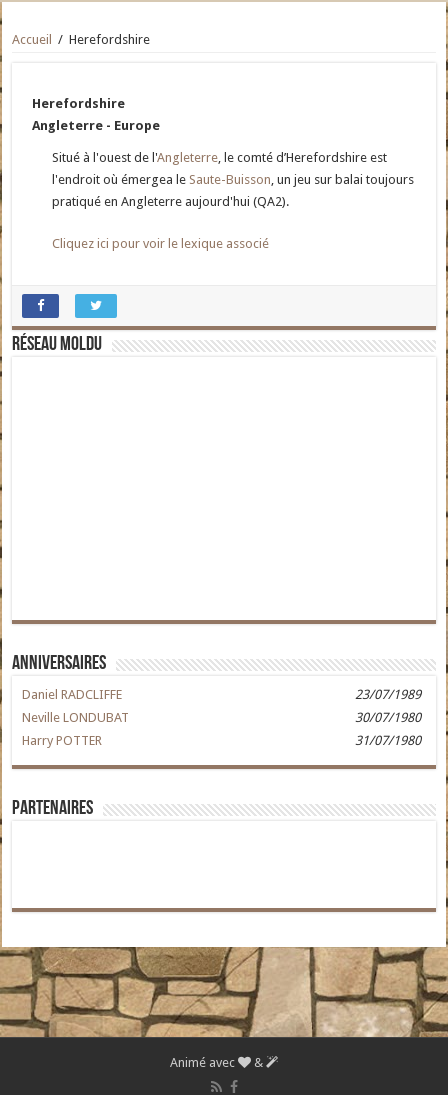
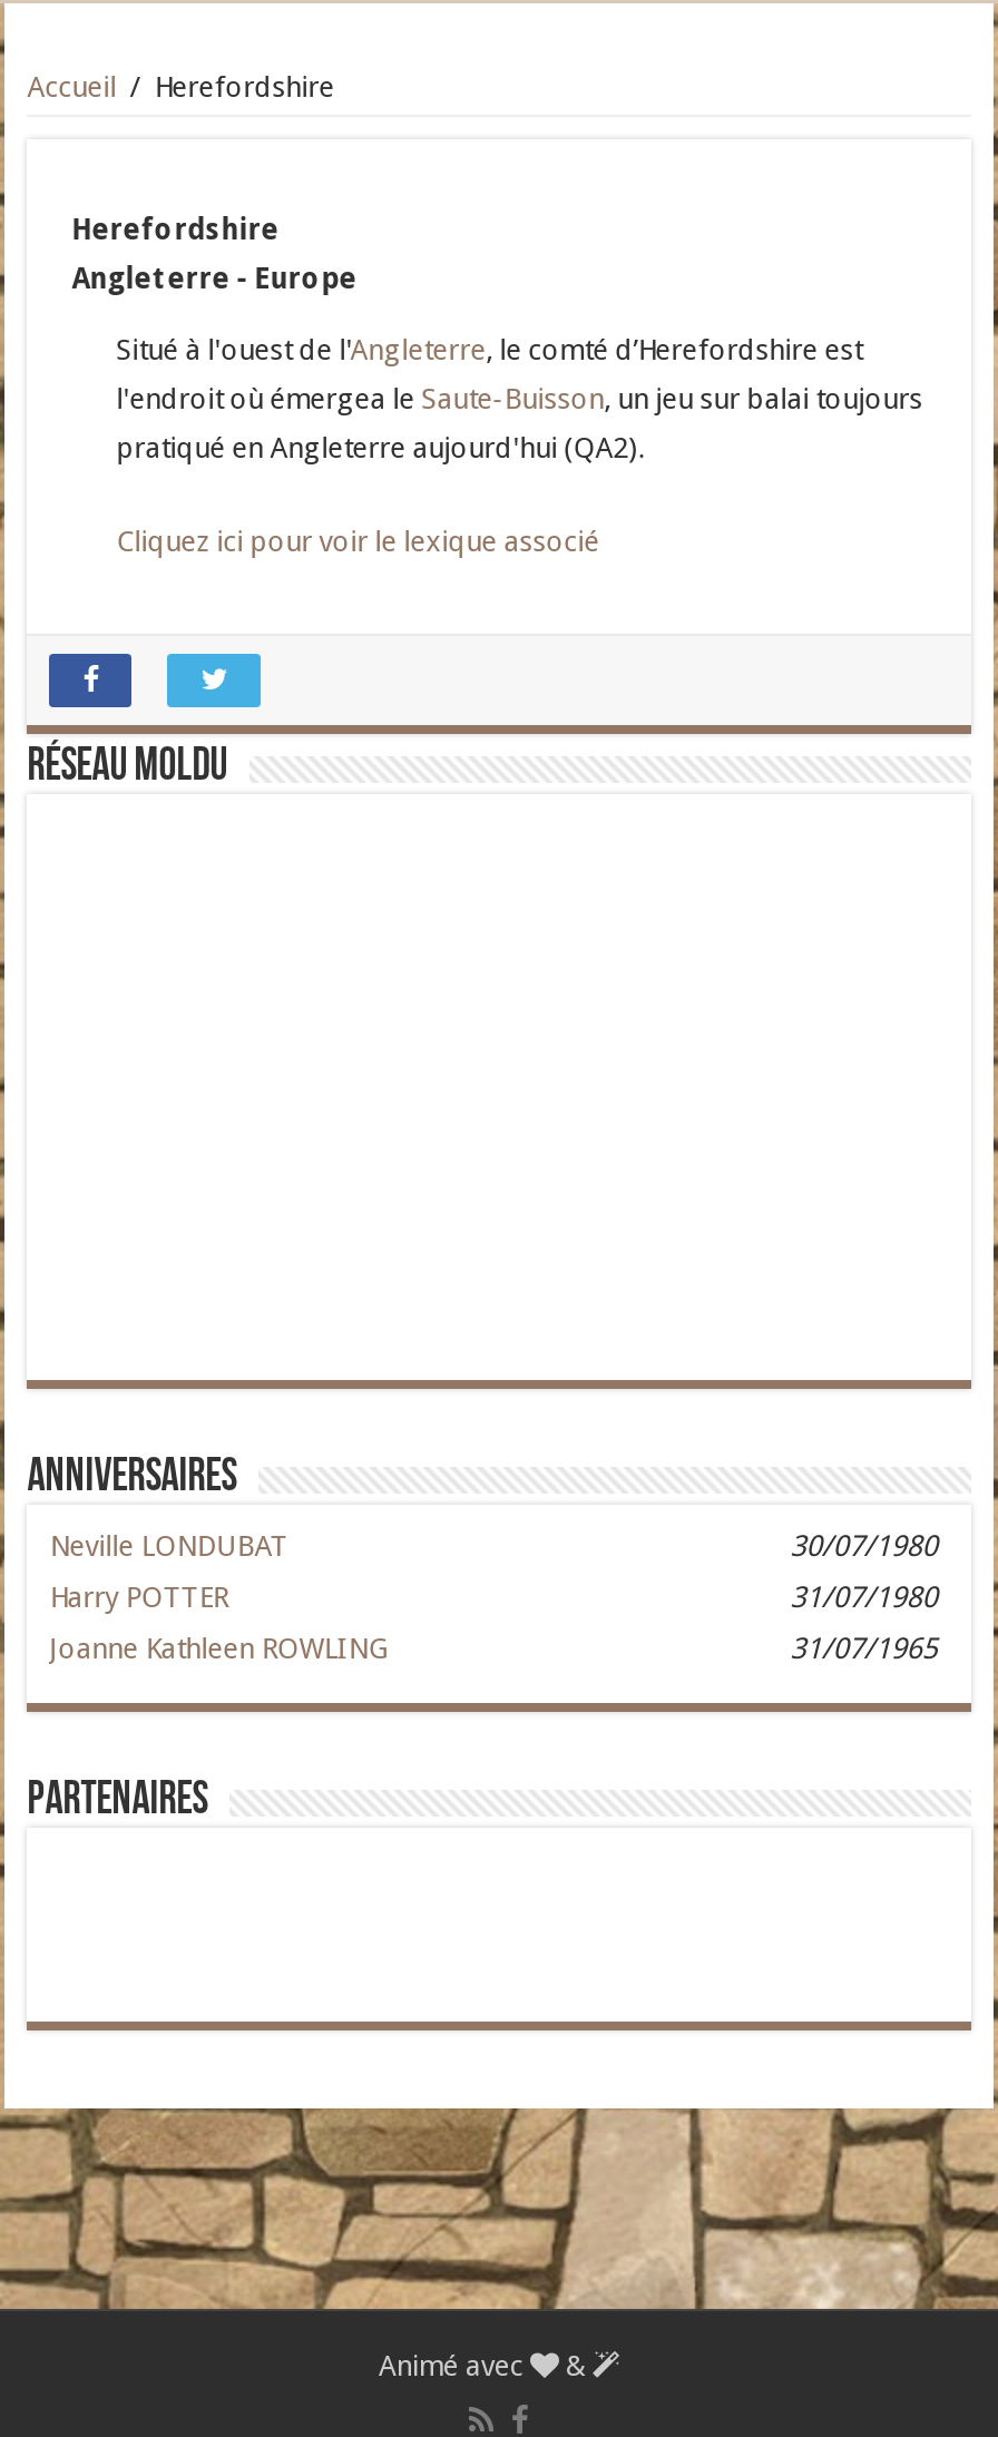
[22,687,421,702] Daniel RADCLIFFE | 23/07/1989 -> none
moved [22,710,421,748] -> [49,1530,937,1614]: Neville LONDUBAT | 30/07/1980 | Harry POTTER | 31/07/1980
none -> [49,1632,937,1666] Joanne Kathleen ROWLING | 31/07/1965

